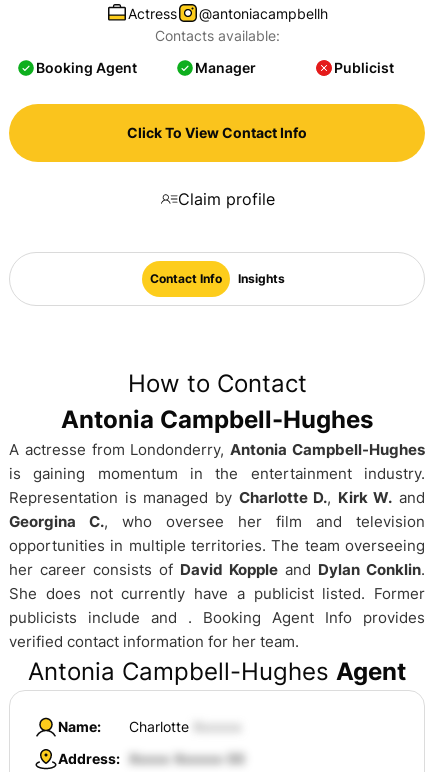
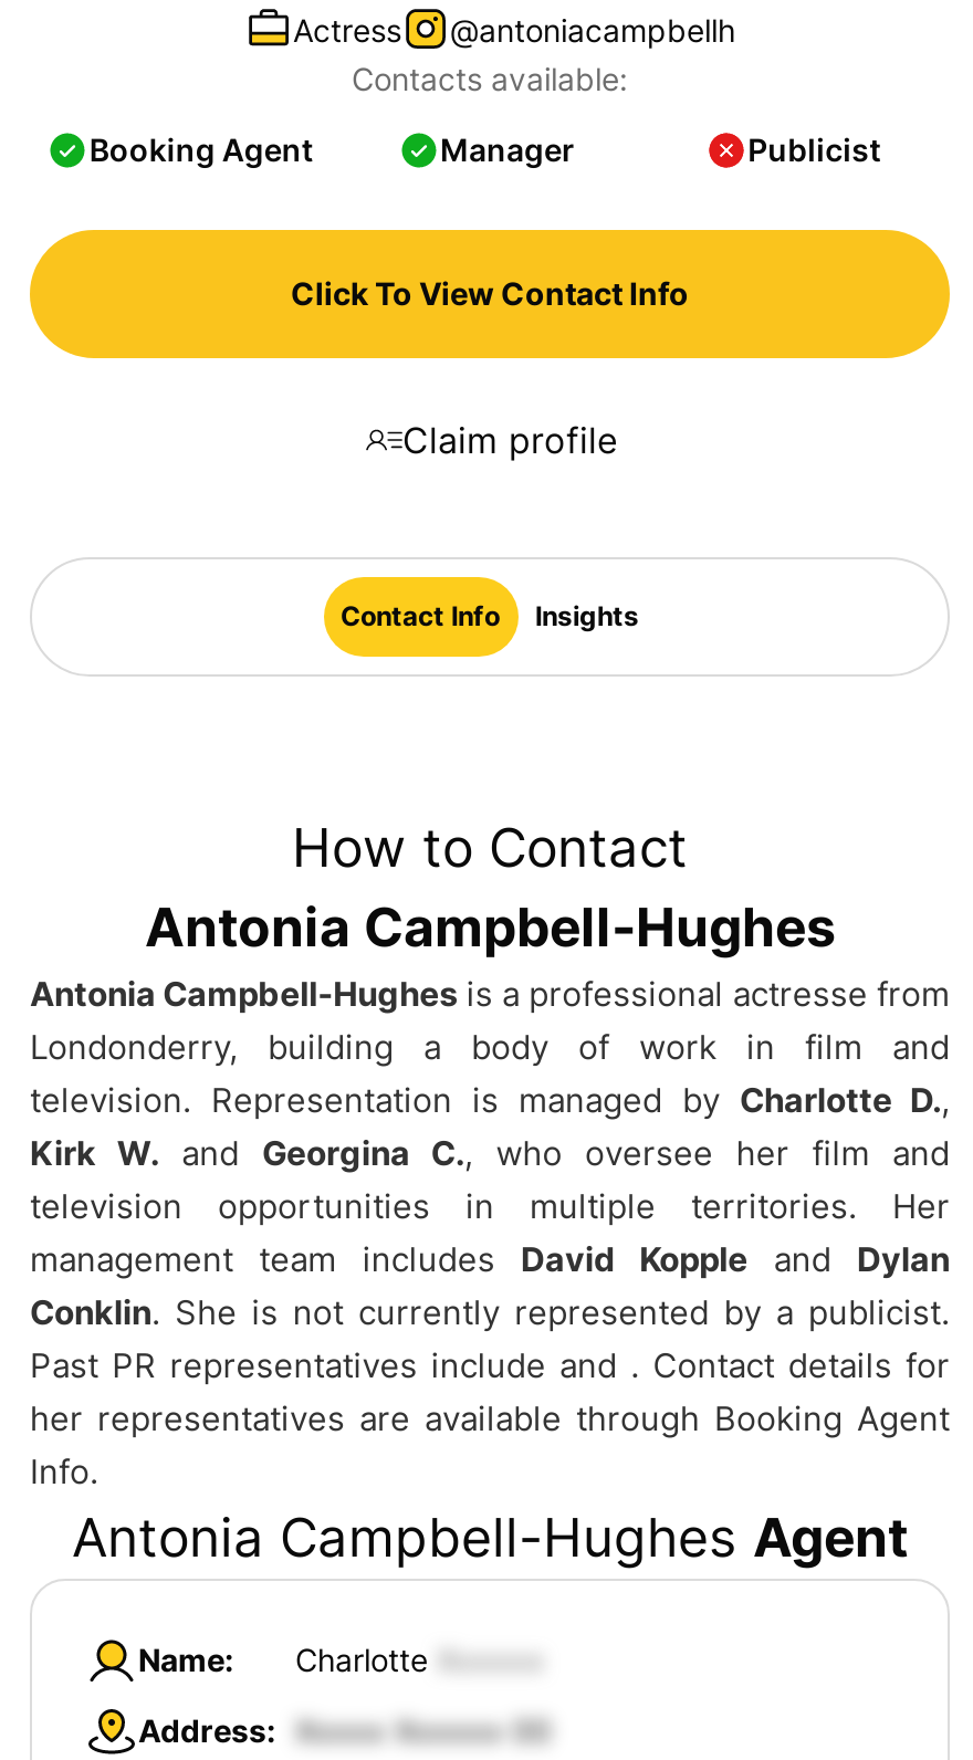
[9,440,425,651] A actresse from Londonderry, Antonia Campbell-Hughes | is gaining momentum in the entertainment industry. | Representation is managed by Charlotte D., Kirk W. and | Georgina C., who oversee her film and television | opportunities in multiple territories. The team overseeing | her career consists of David Kopple and Dylan Conklin. | She does not currently have a publicist listed. Former | publicists include and . Booking Agent Info provides | verified contact information for her team. -> [30,973,950,1492] Antonia Campbell-Hughes is a professional actresse from | Londonderry, building a body of work in film and | television. Representation is managed by Charlotte D., | Kirk W. and Georgina C., who oversee her film and | television opportunities in multiple territories. Her | management team includes David Kopple and Dylan | Conklin. She is not currently represented by a publicist. | Past PR representatives include and . Contact details for | her representatives are available through Booking Agent | Info.

